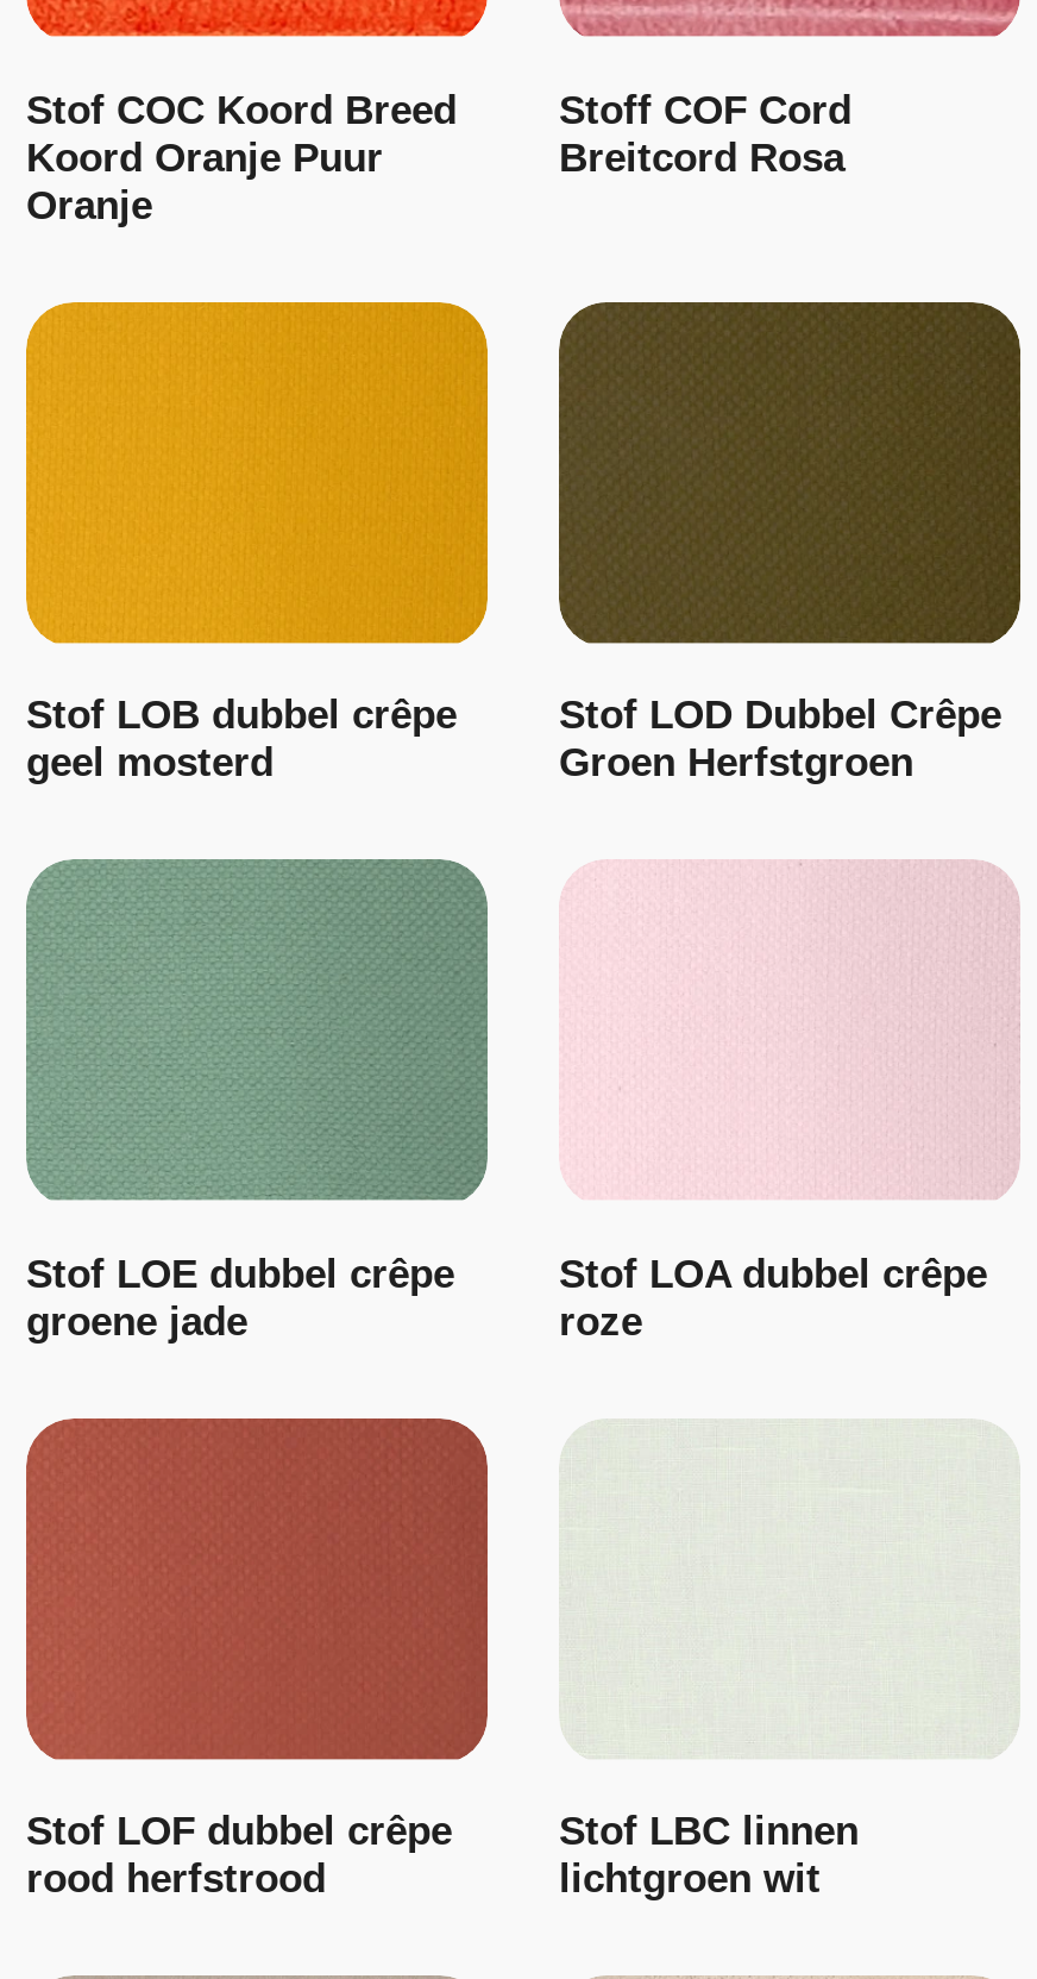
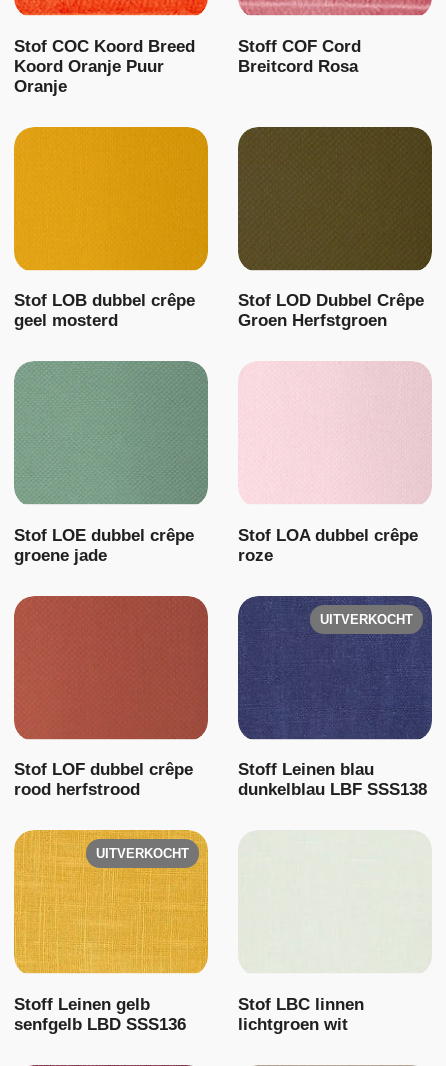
none -> [237,595,433,740] [image] | UITVERKOCHT
none -> [14,994,186,1033] Stoff Leinen gelb | senfgelb LBD SSS136
none -> [238,760,427,799] Stoff Leinen blau | dunkelblau LBF SSS138
none -> [13,830,209,974] [image] | UITVERKOCHT

